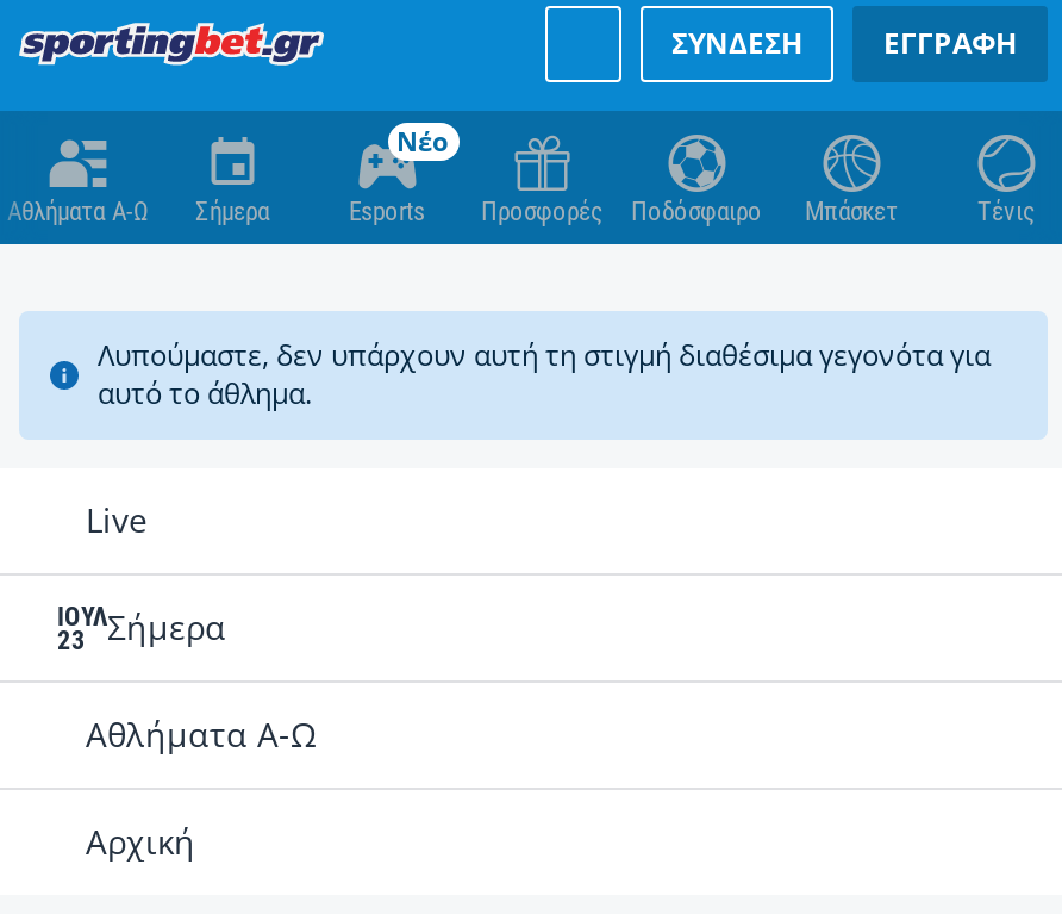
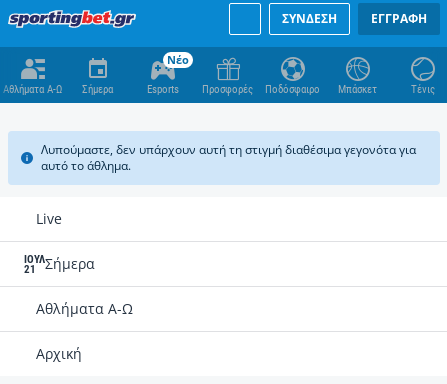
[57,602,226,657] 23 ΙΟΥΛ Σήμερα -> [24,253,95,276] 21 ΙΟΥΛ Σήμερα

